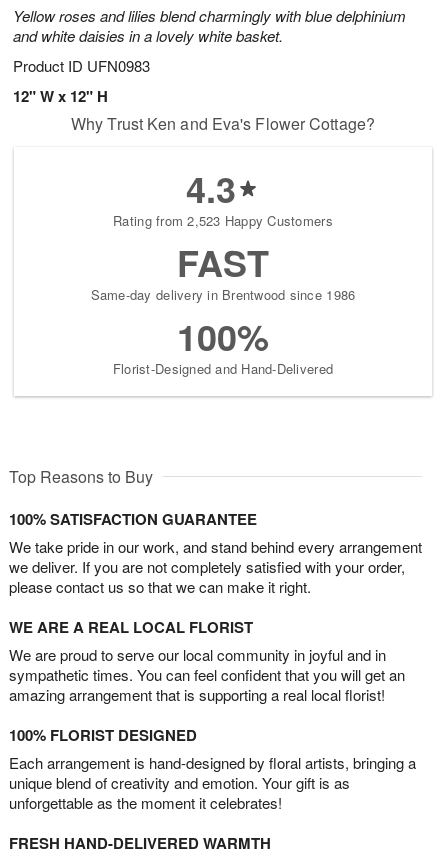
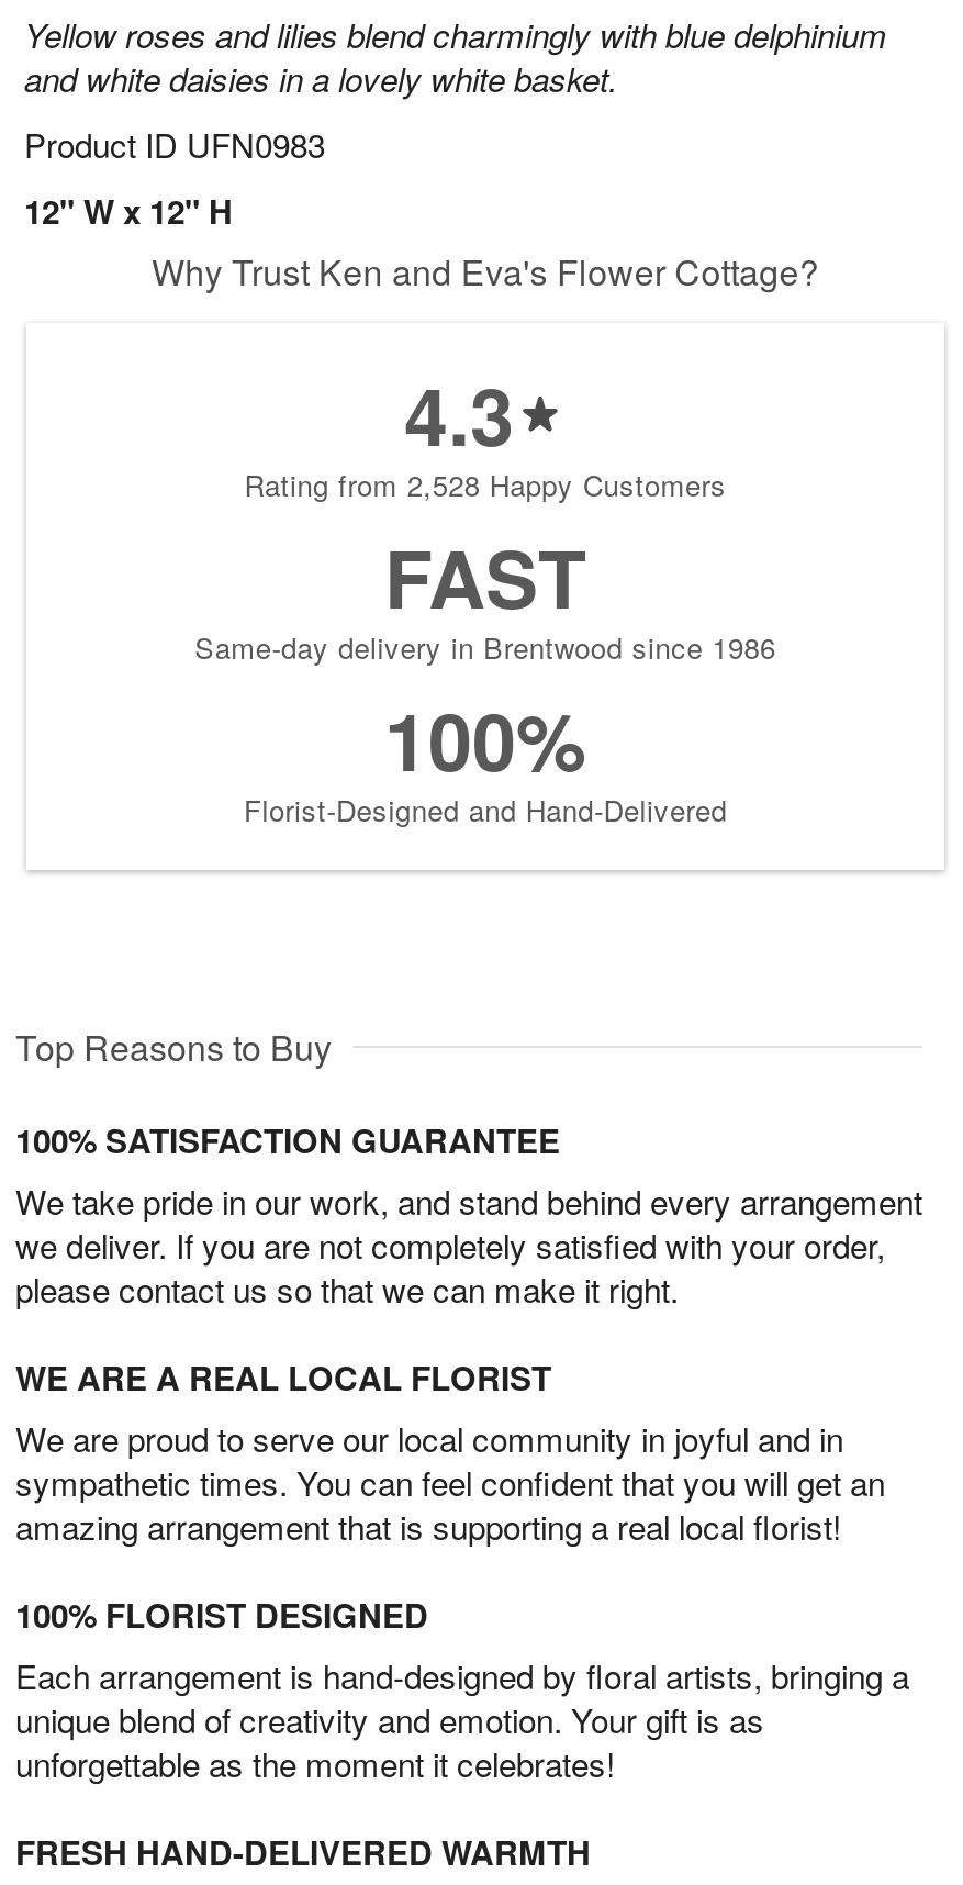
[113,211,333,230] Rating from 2,523 Happy Customers -> [244,464,726,506] Rating from 2,528 Happy Customers

